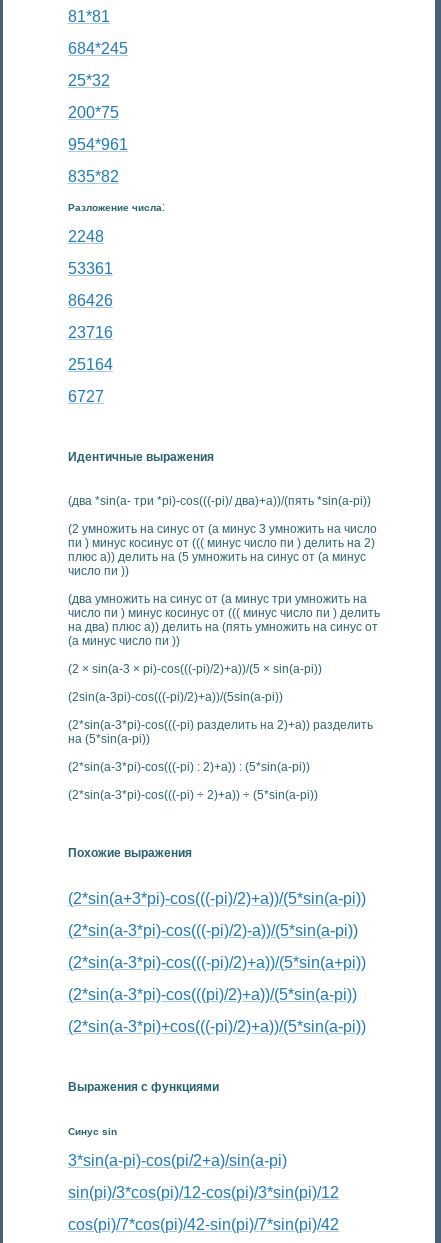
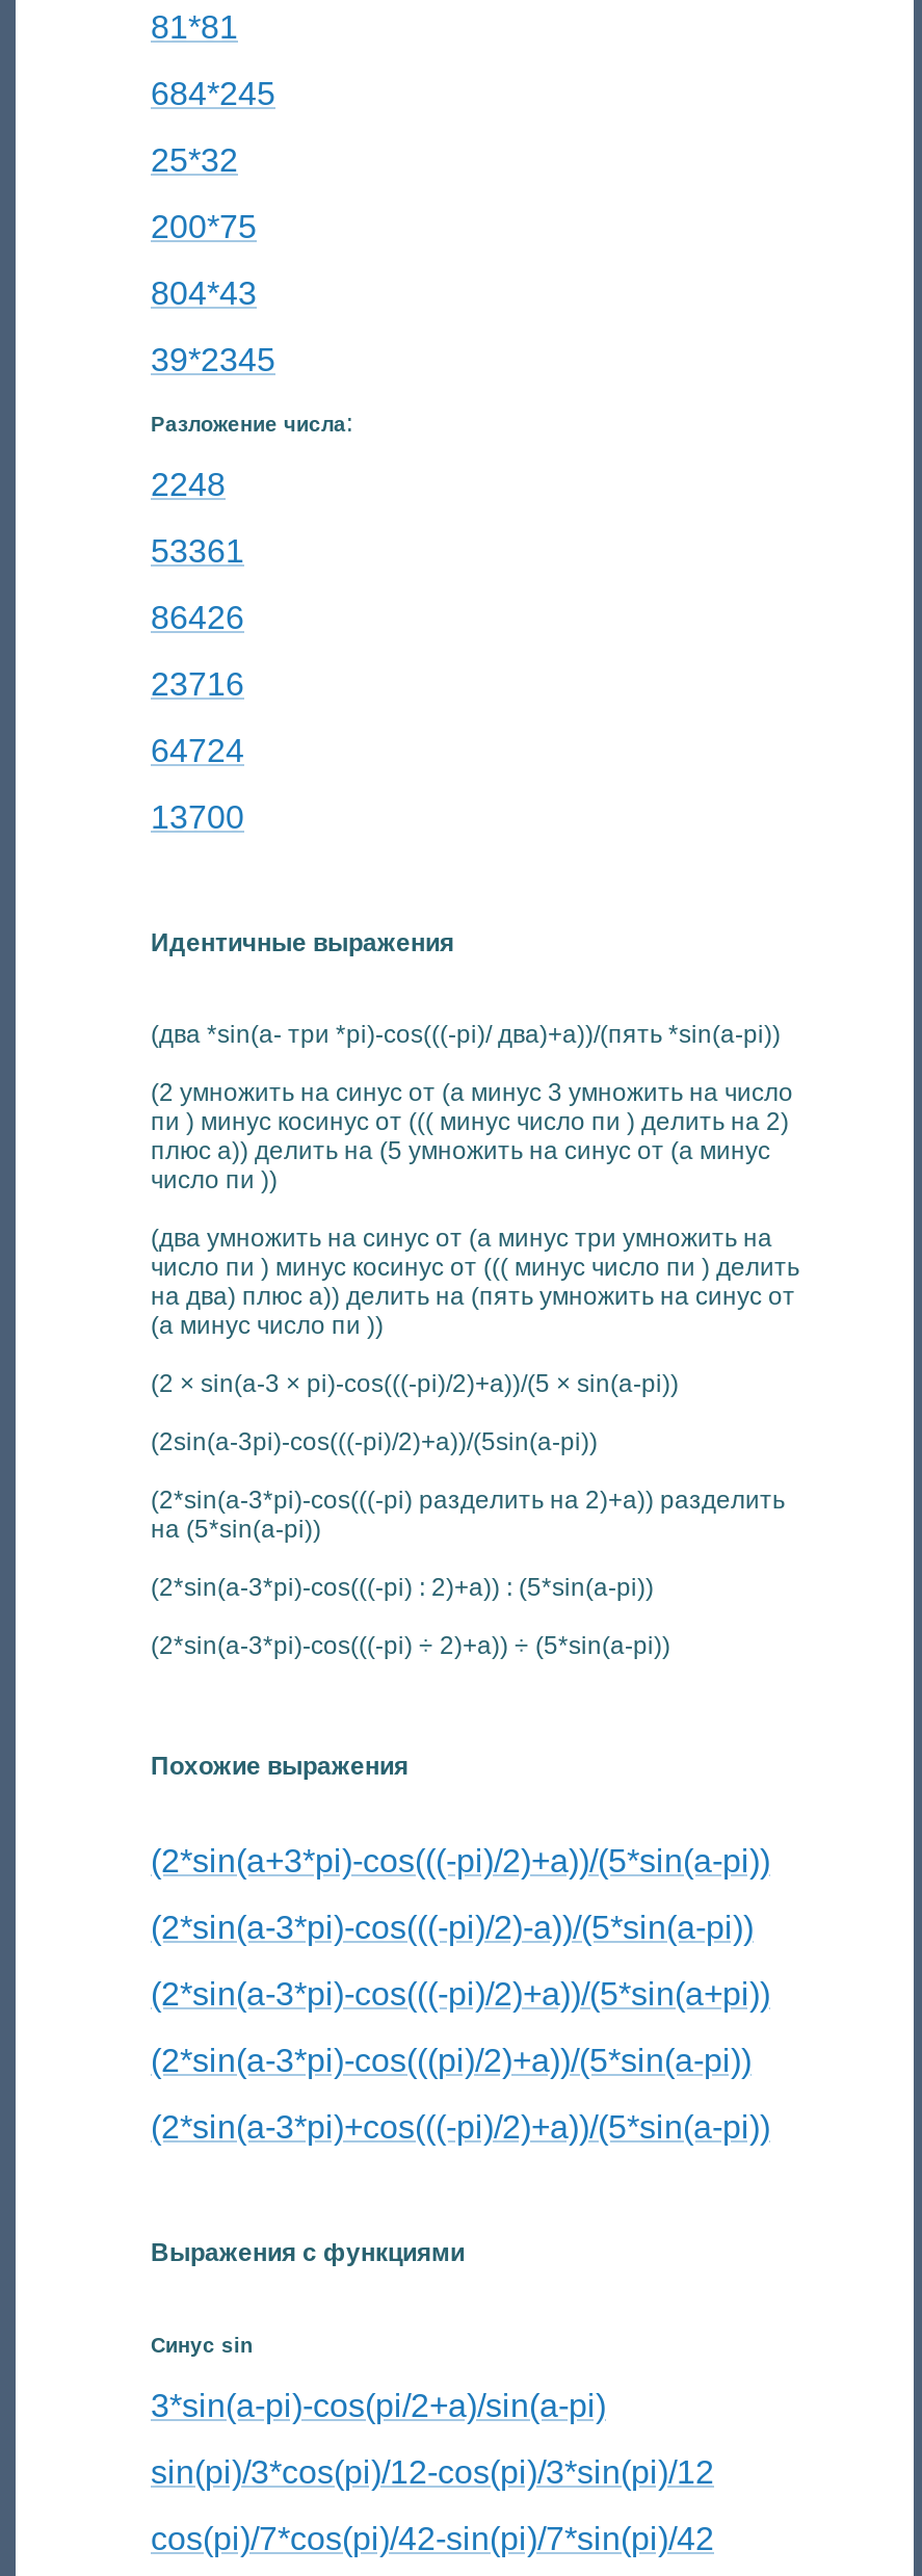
[68,136,128,153] 954*961 -> [151,276,257,311] 804*43
[68,168,119,185] 835*82 -> [151,342,275,378] 39*2345
[68,356,113,373] 25164 -> [151,733,244,769] 64724
[68,388,104,405] 6727 -> [151,800,244,835] 13700

